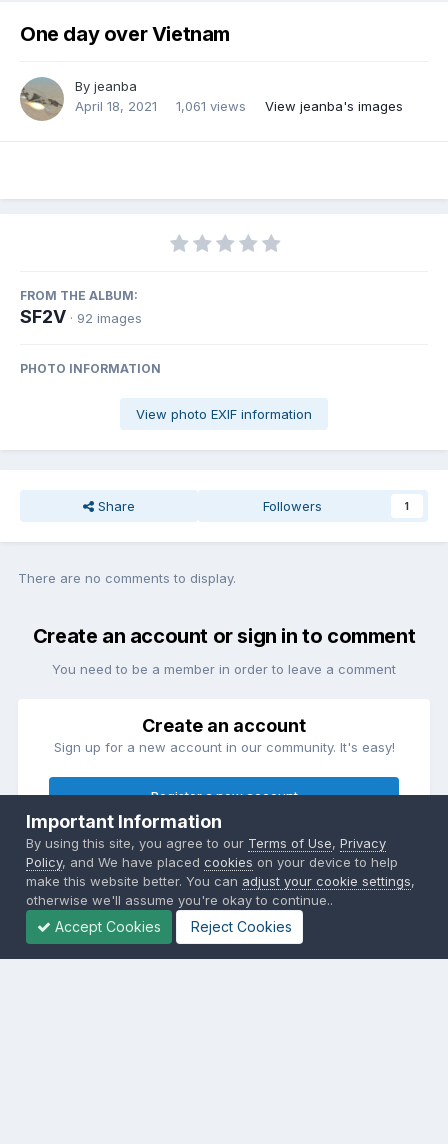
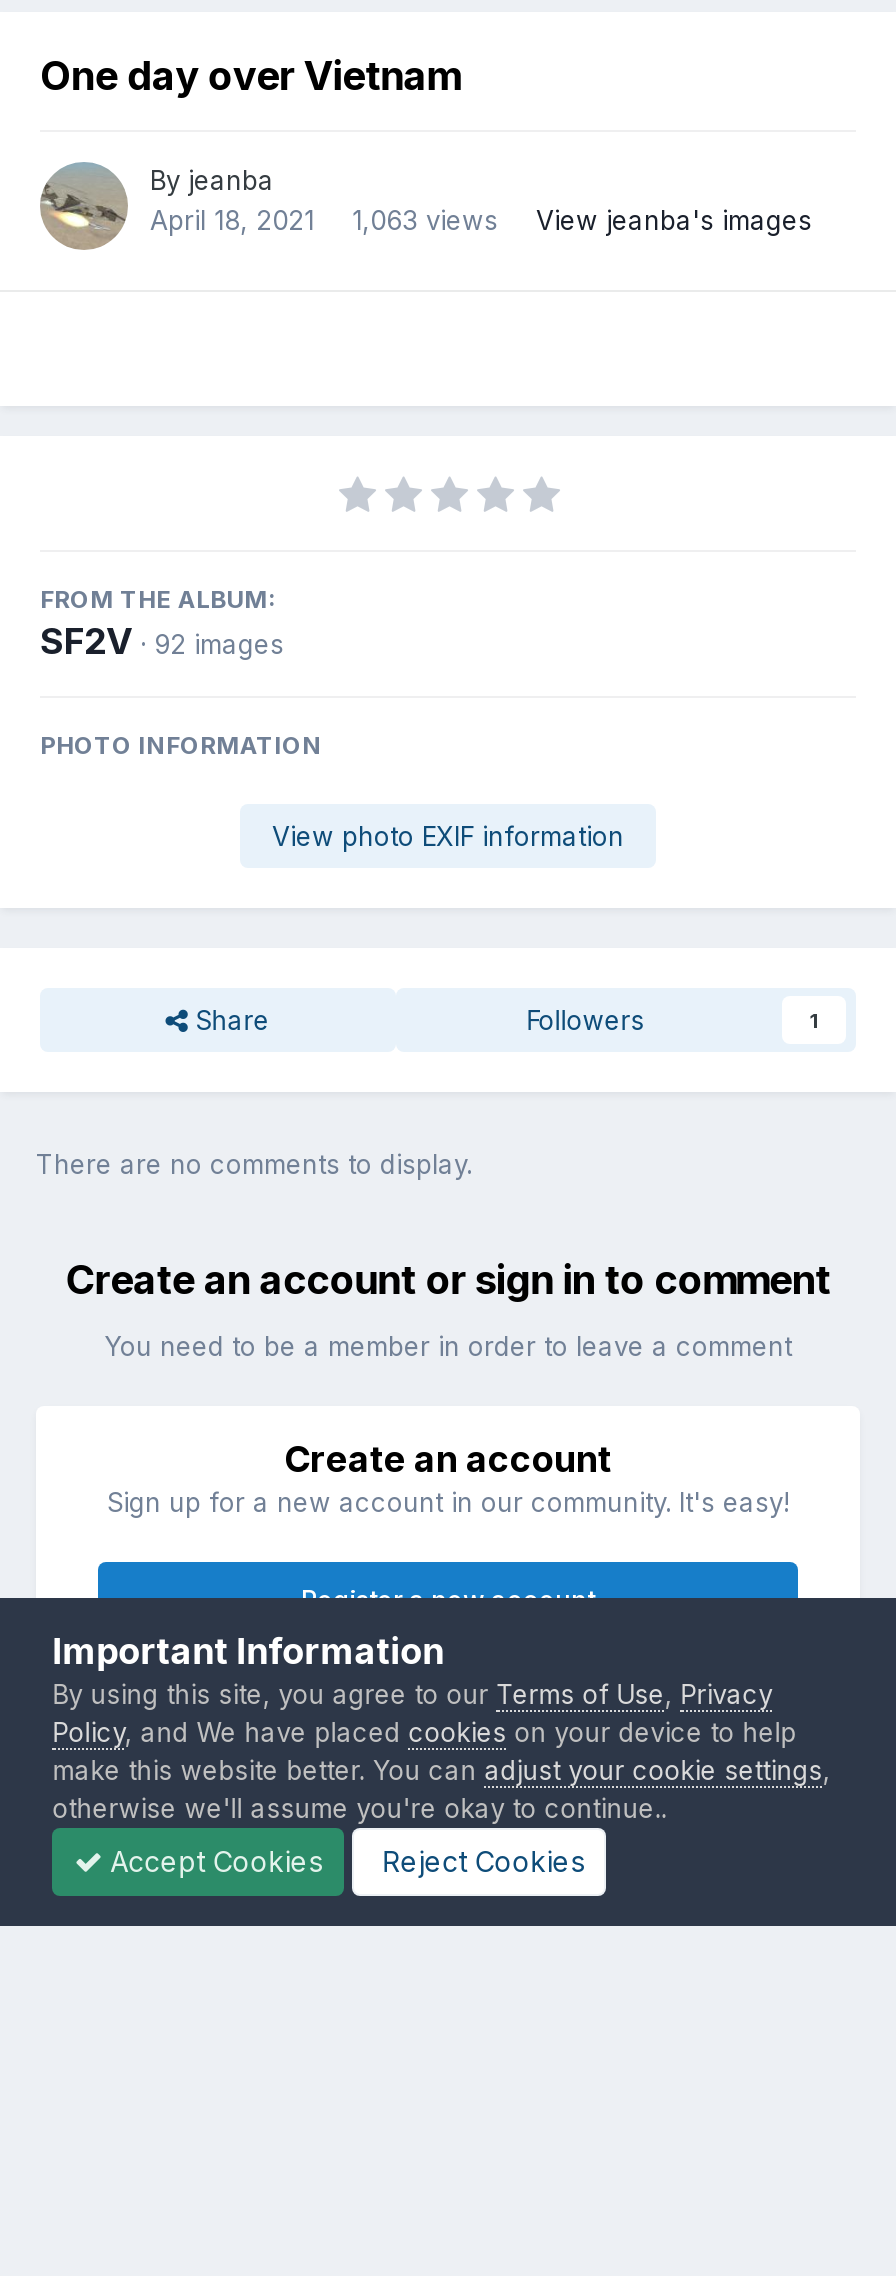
[75,98,403,114] April 18, 2021 1,061 views View jeanba's images -> [150,204,812,236] April 18, 2021 1,063 views View jeanba's images

